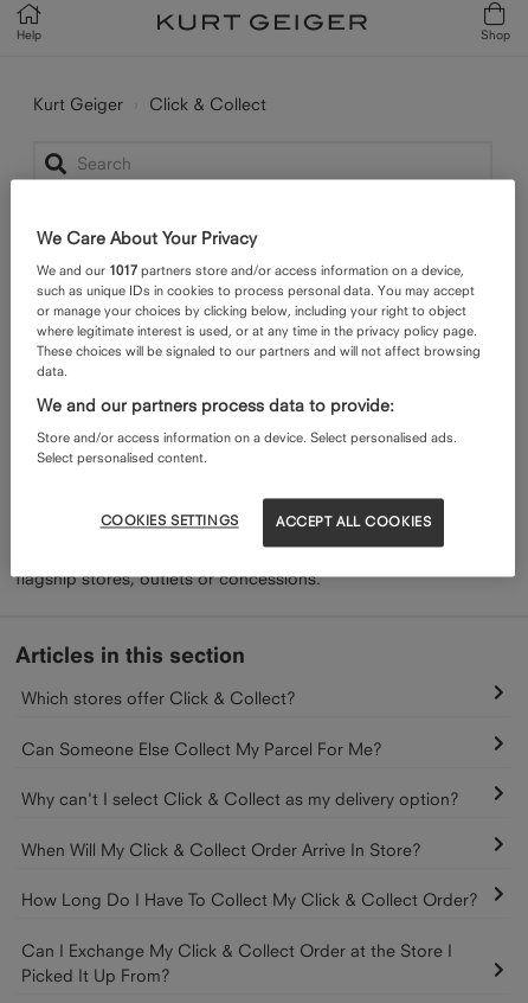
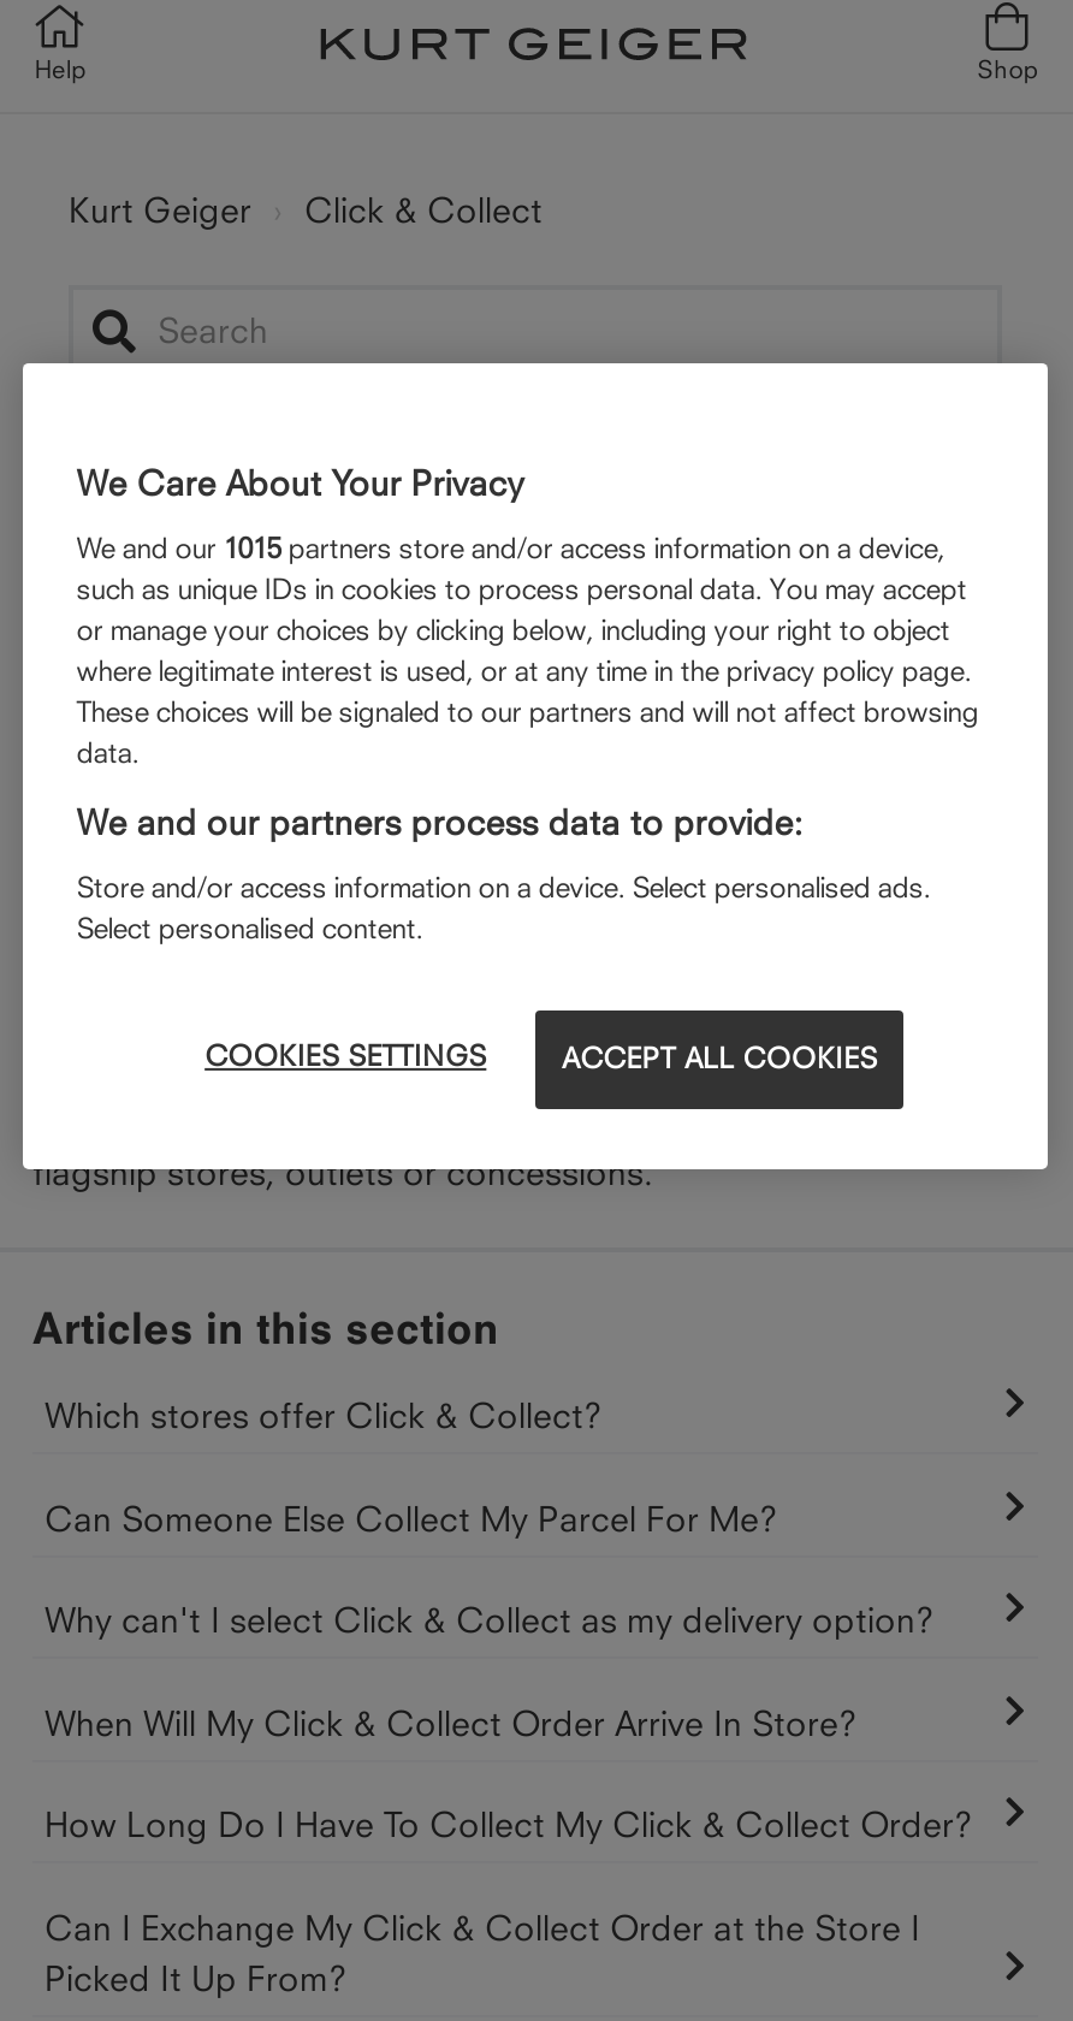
[37,262,464,279] We and our 1017 partners store and/or access information on a device, -> [76,531,945,565] We and our 1015 partners store and/or access information on a device,

